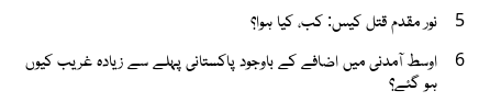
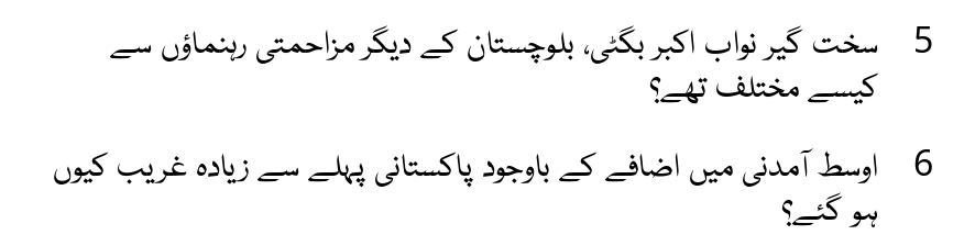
[250,8,437,32] نور مقدم قتل کیس: کب، کیا ہوا؟ -> [110,16,878,109] سخت گیر نواب اکبر بگٹی، بلوچستان کے دیگر مزاحمتی رہنماؤں سے | کیسے مختلف تھے؟

